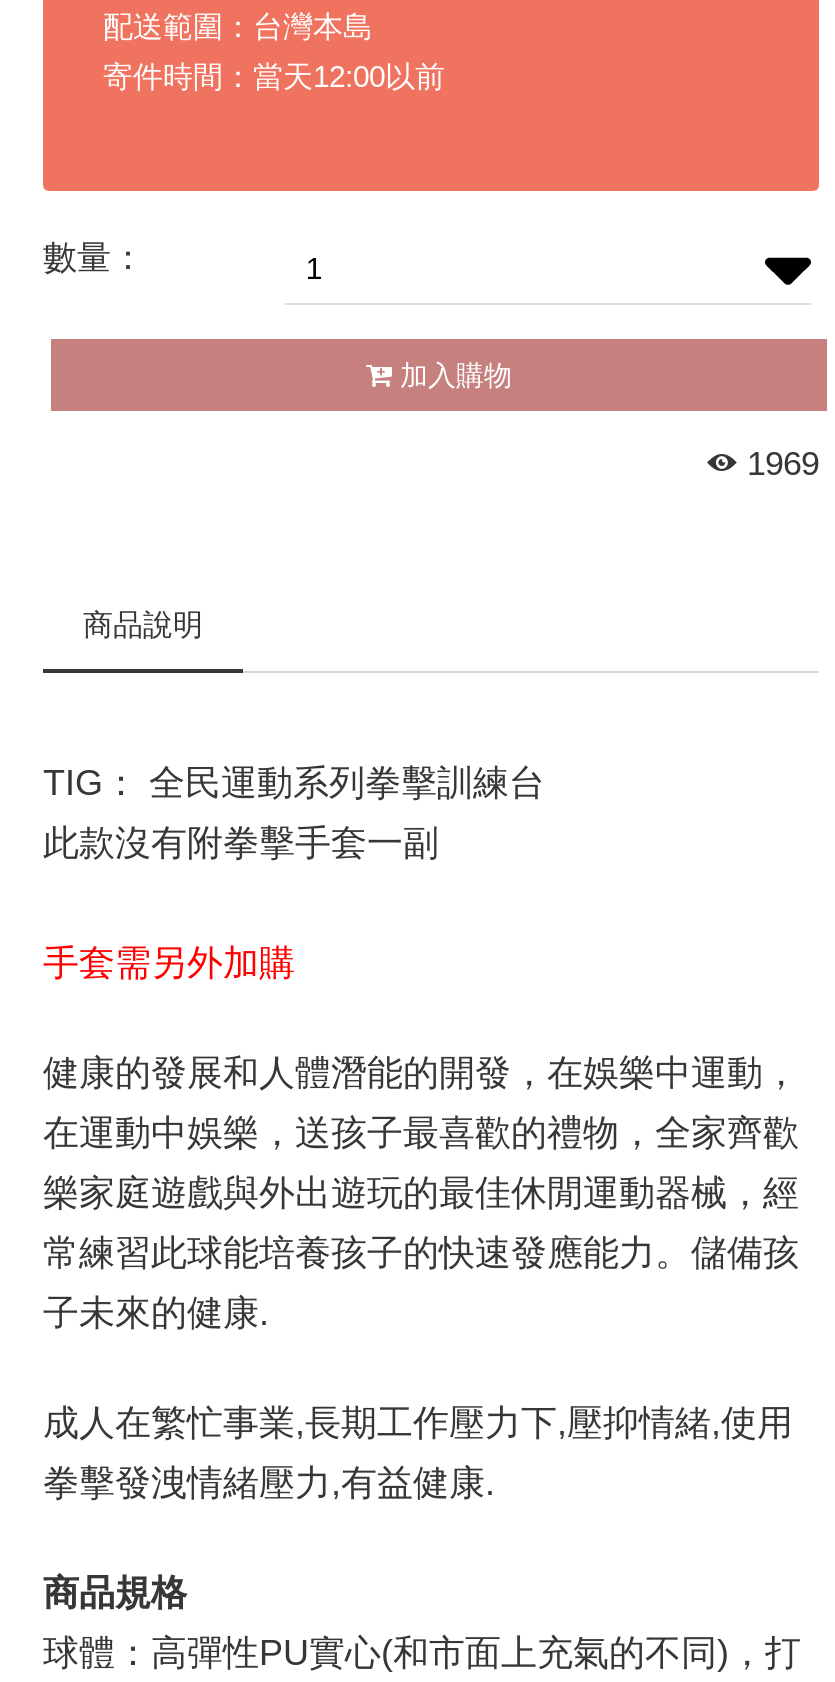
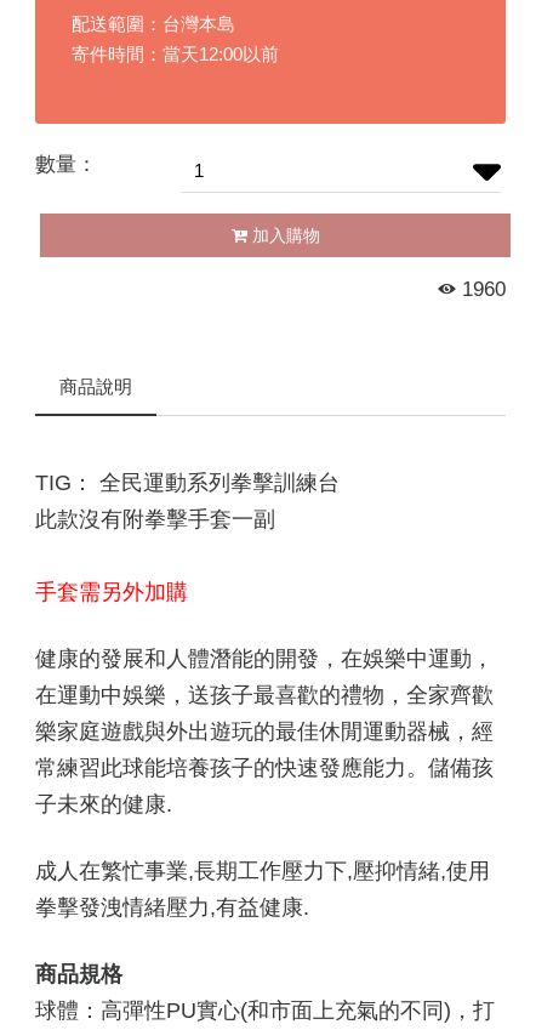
[747,445,819,483] 1969 -> [462,278,506,301] 1960

